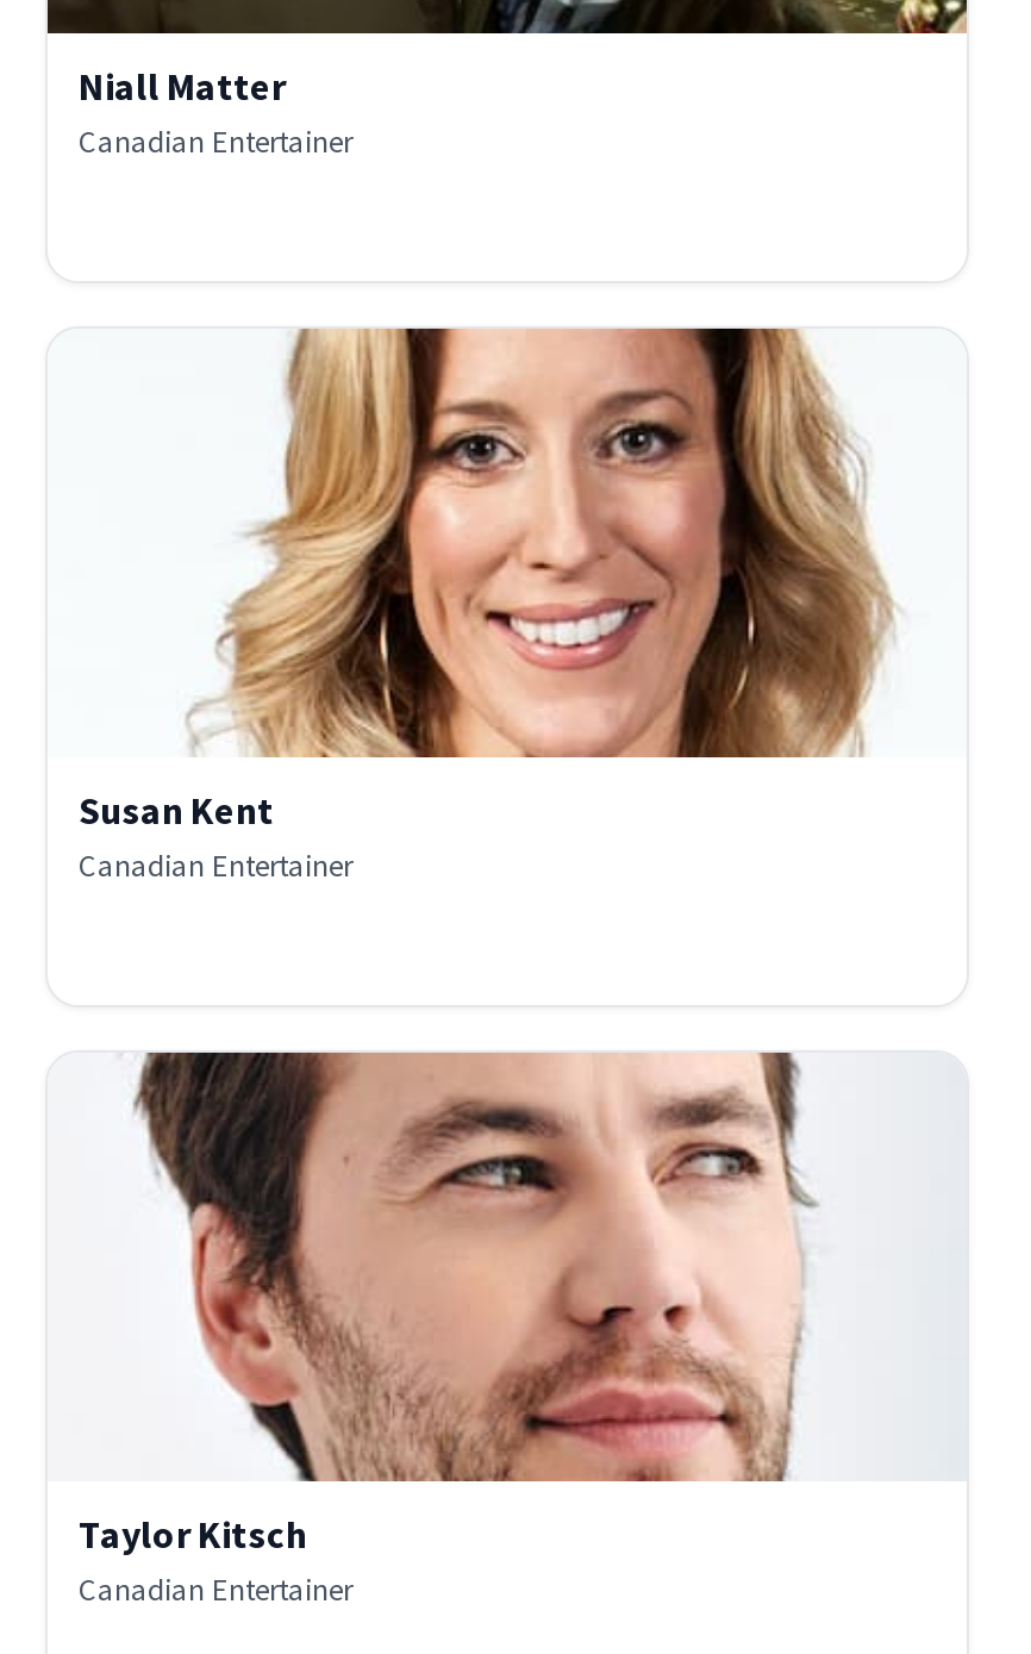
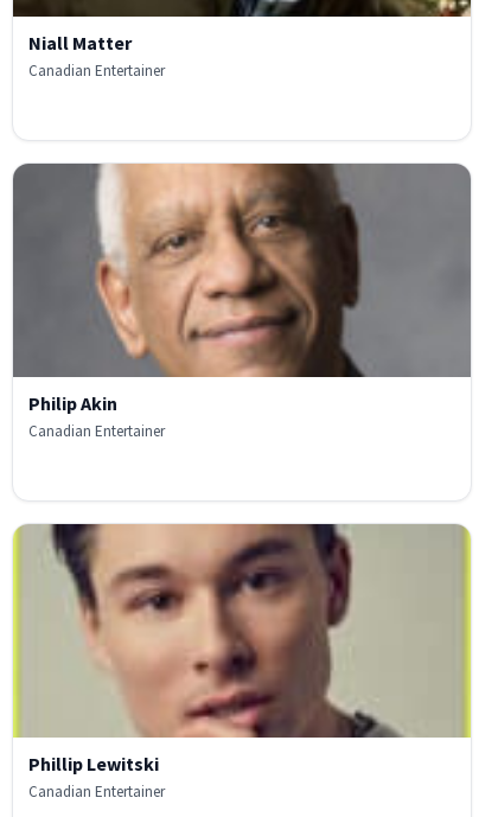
[48,326,967,834] [image] | Susan Kent -> [12,162,472,415] [image] | Philip Akin
[48,1050,967,1558] [image] | Taylor Kitsch -> [12,523,472,776] [image] | Phillip Lewitski

